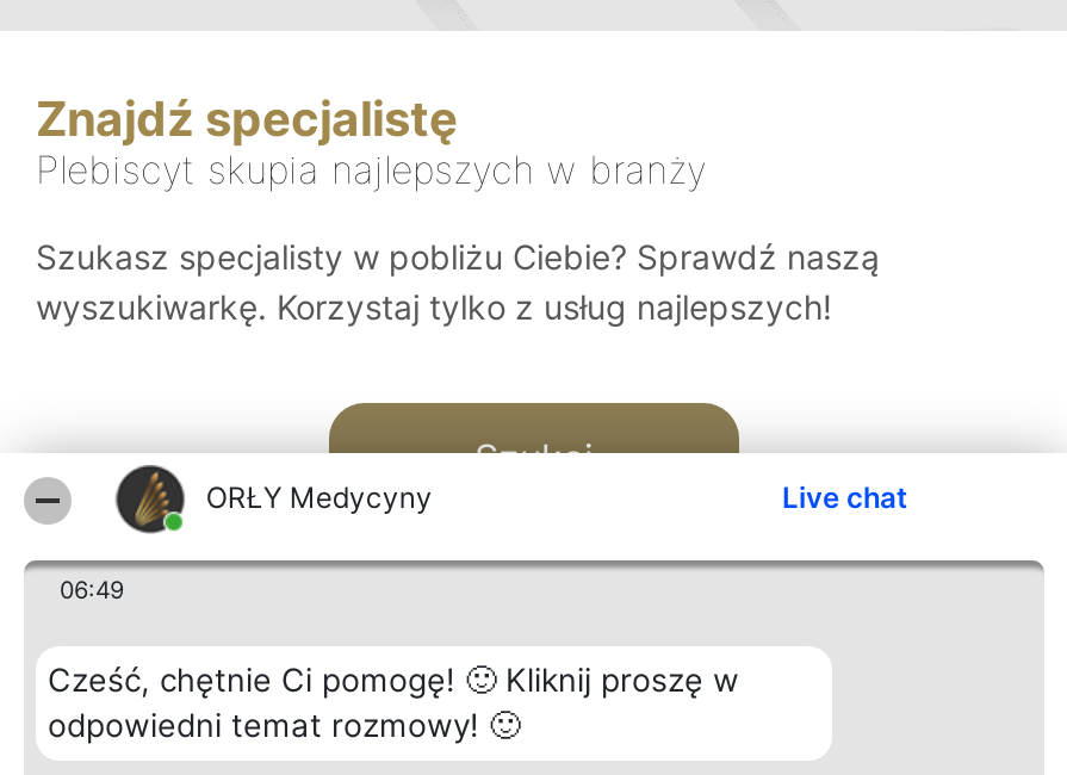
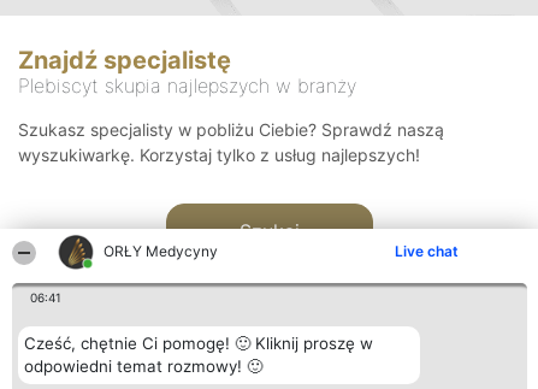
[60,575,124,603] 06:49 -> [30,290,61,305] 06:41

